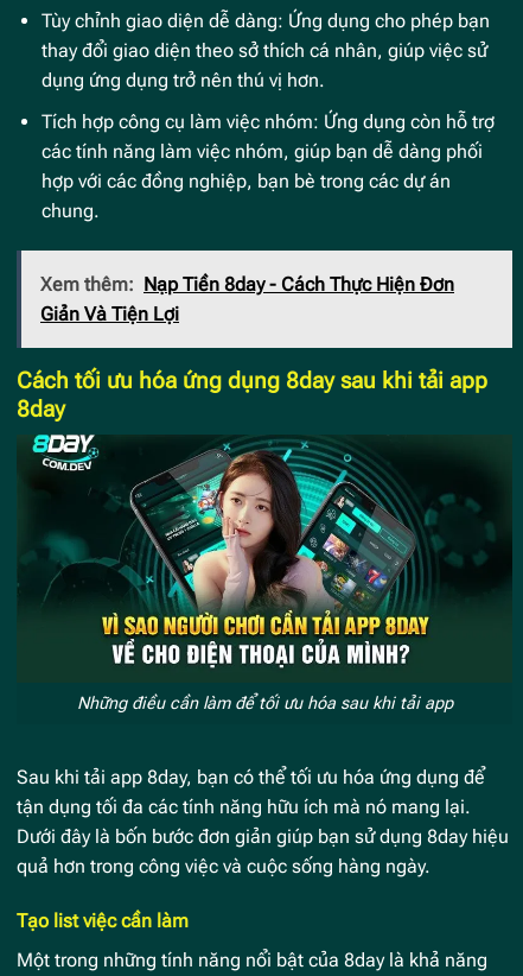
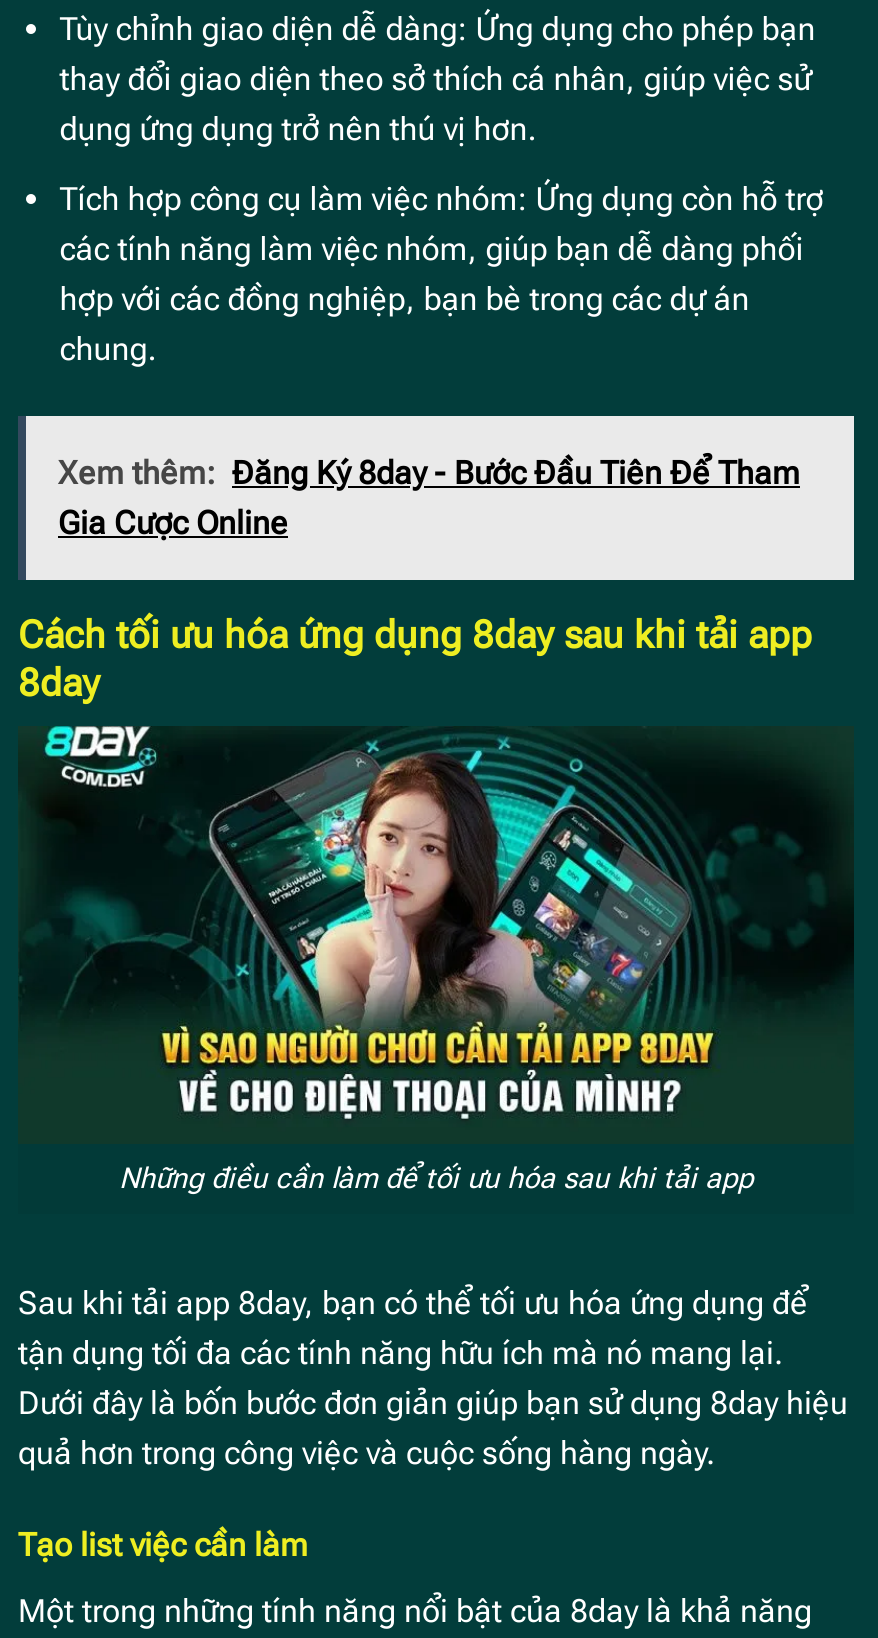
[40,273,454,325] Xem thêm: Nạp Tiền 8day - Cách Thực Hiện Đơn | Giản Và Tiện Lợi -> [58,454,800,542] Xem thêm: Đăng Ký 8day - Bước Đầu Tiên Để Tham | Gia Cược Online

